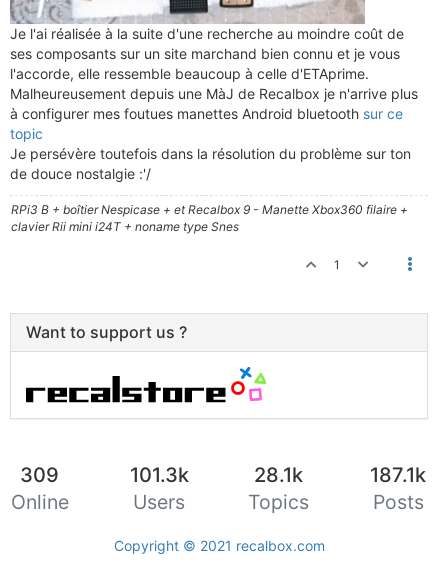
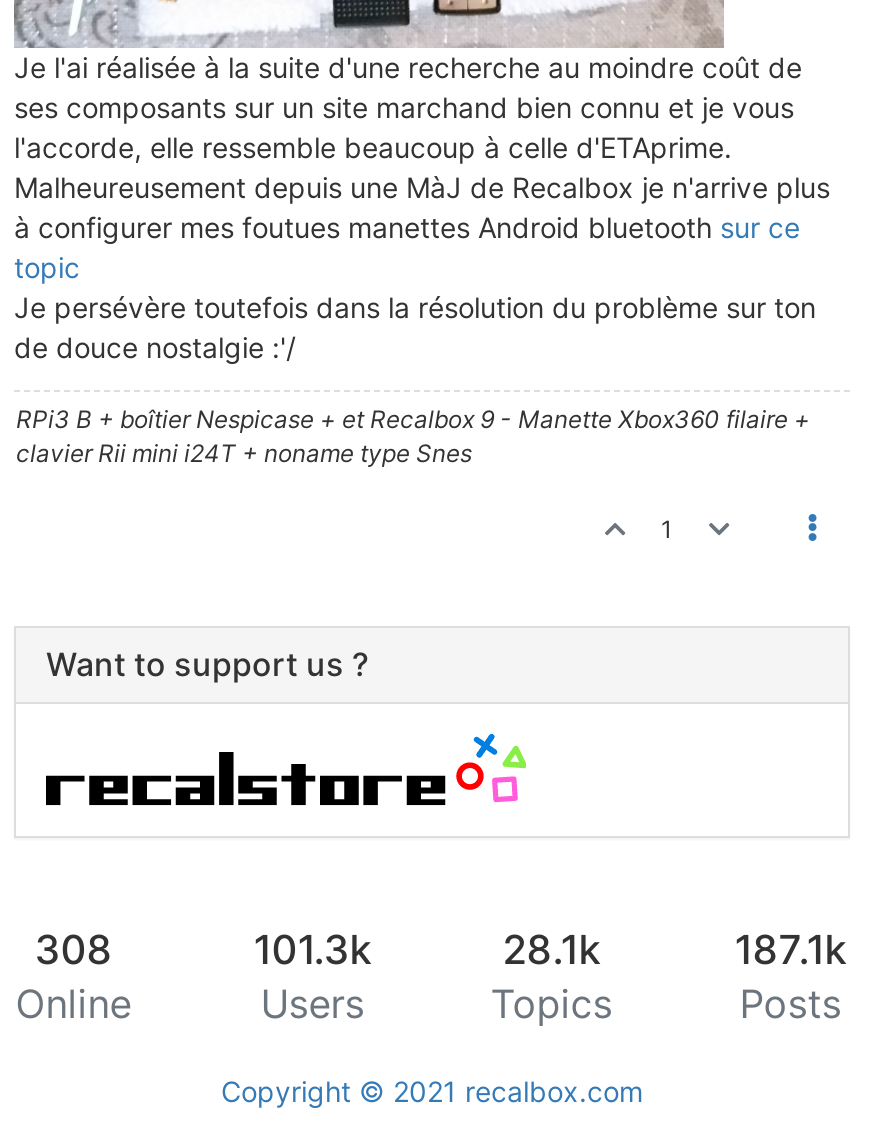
[20,462,59,486] 309 -> [34,925,112,973] 308

